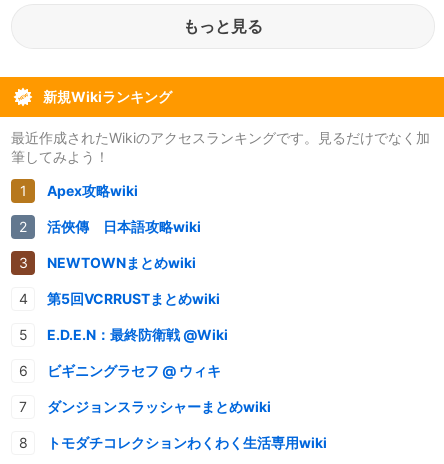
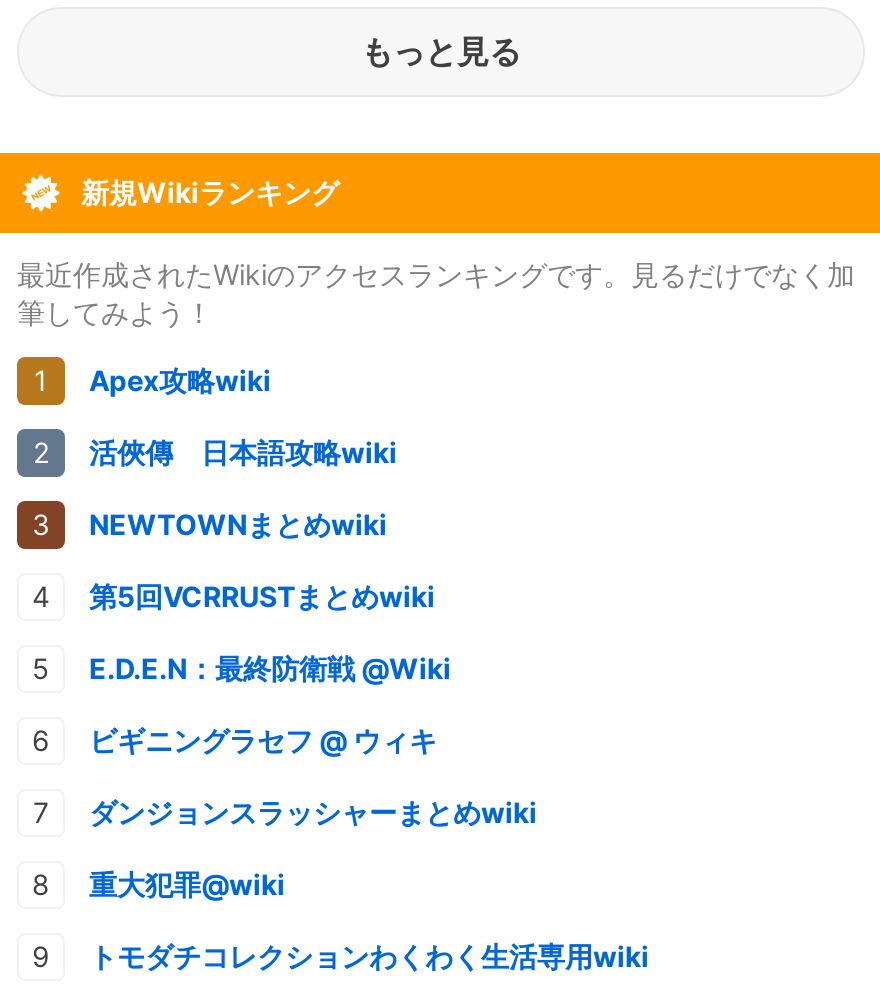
none -> [89,866,285,900] 重大犯罪@wiki

